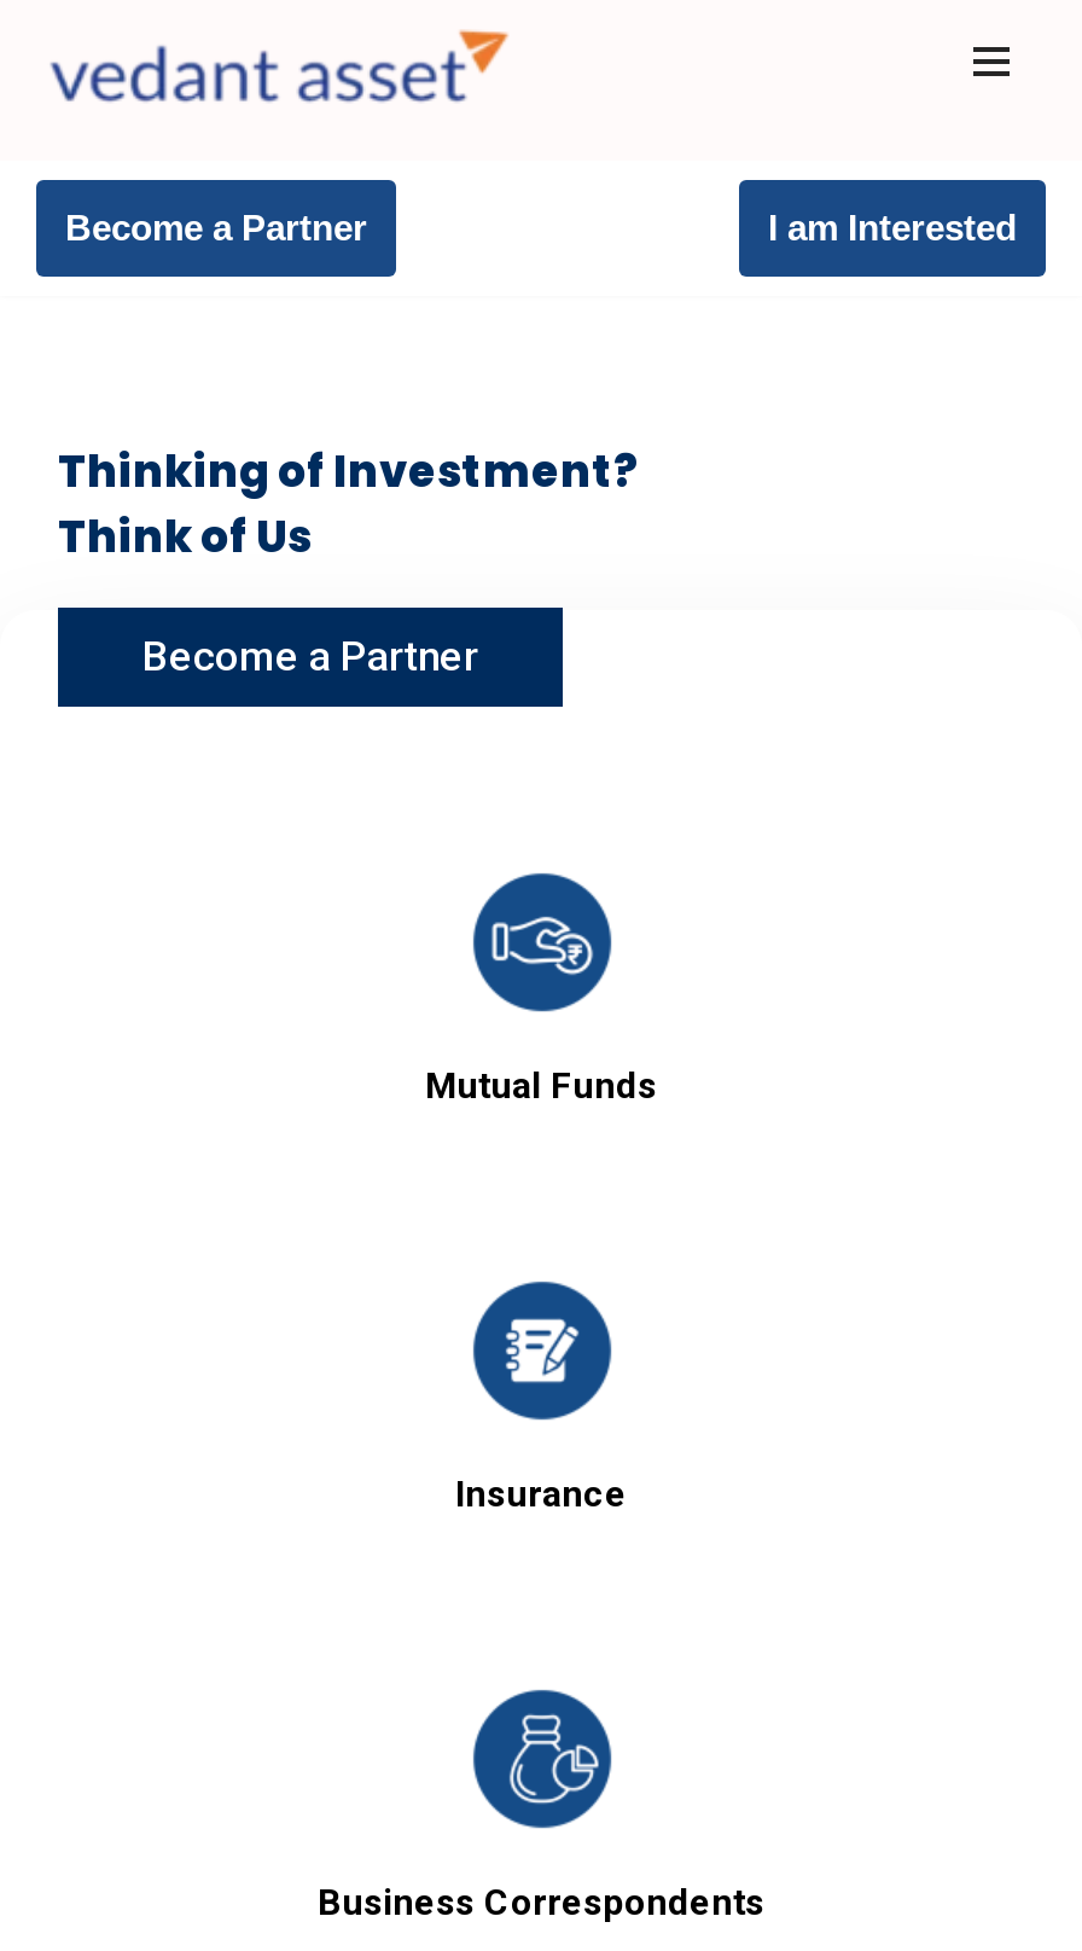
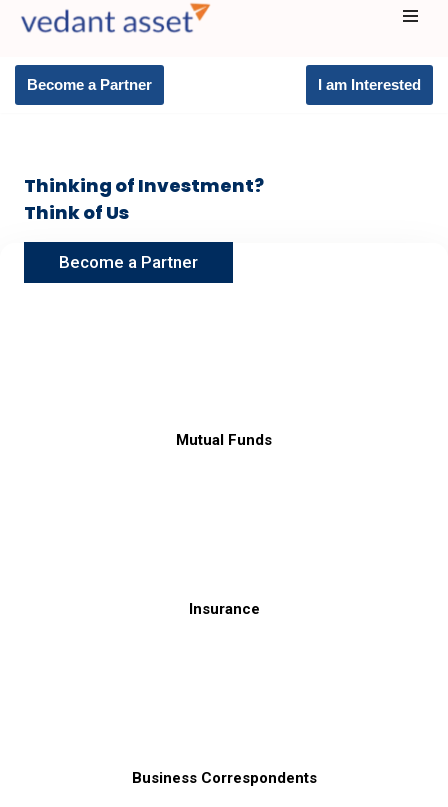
[471,871,613,1014] [image] -> none
[471,1279,613,1422] [image] -> none
[471,1688,613,1830] [image] -> none

